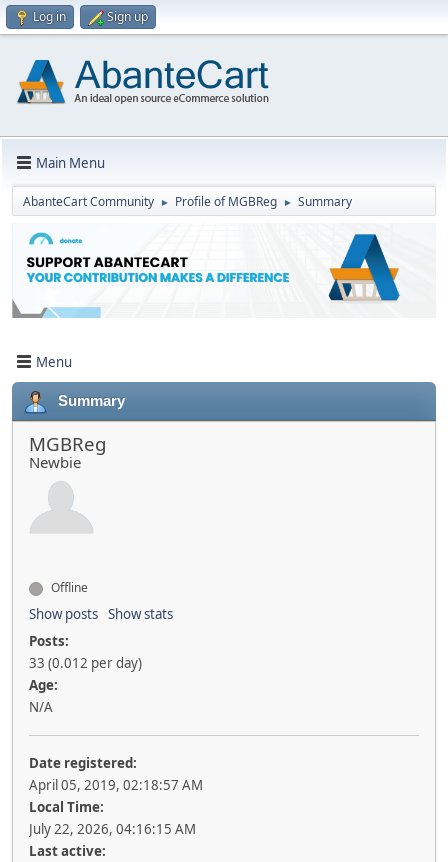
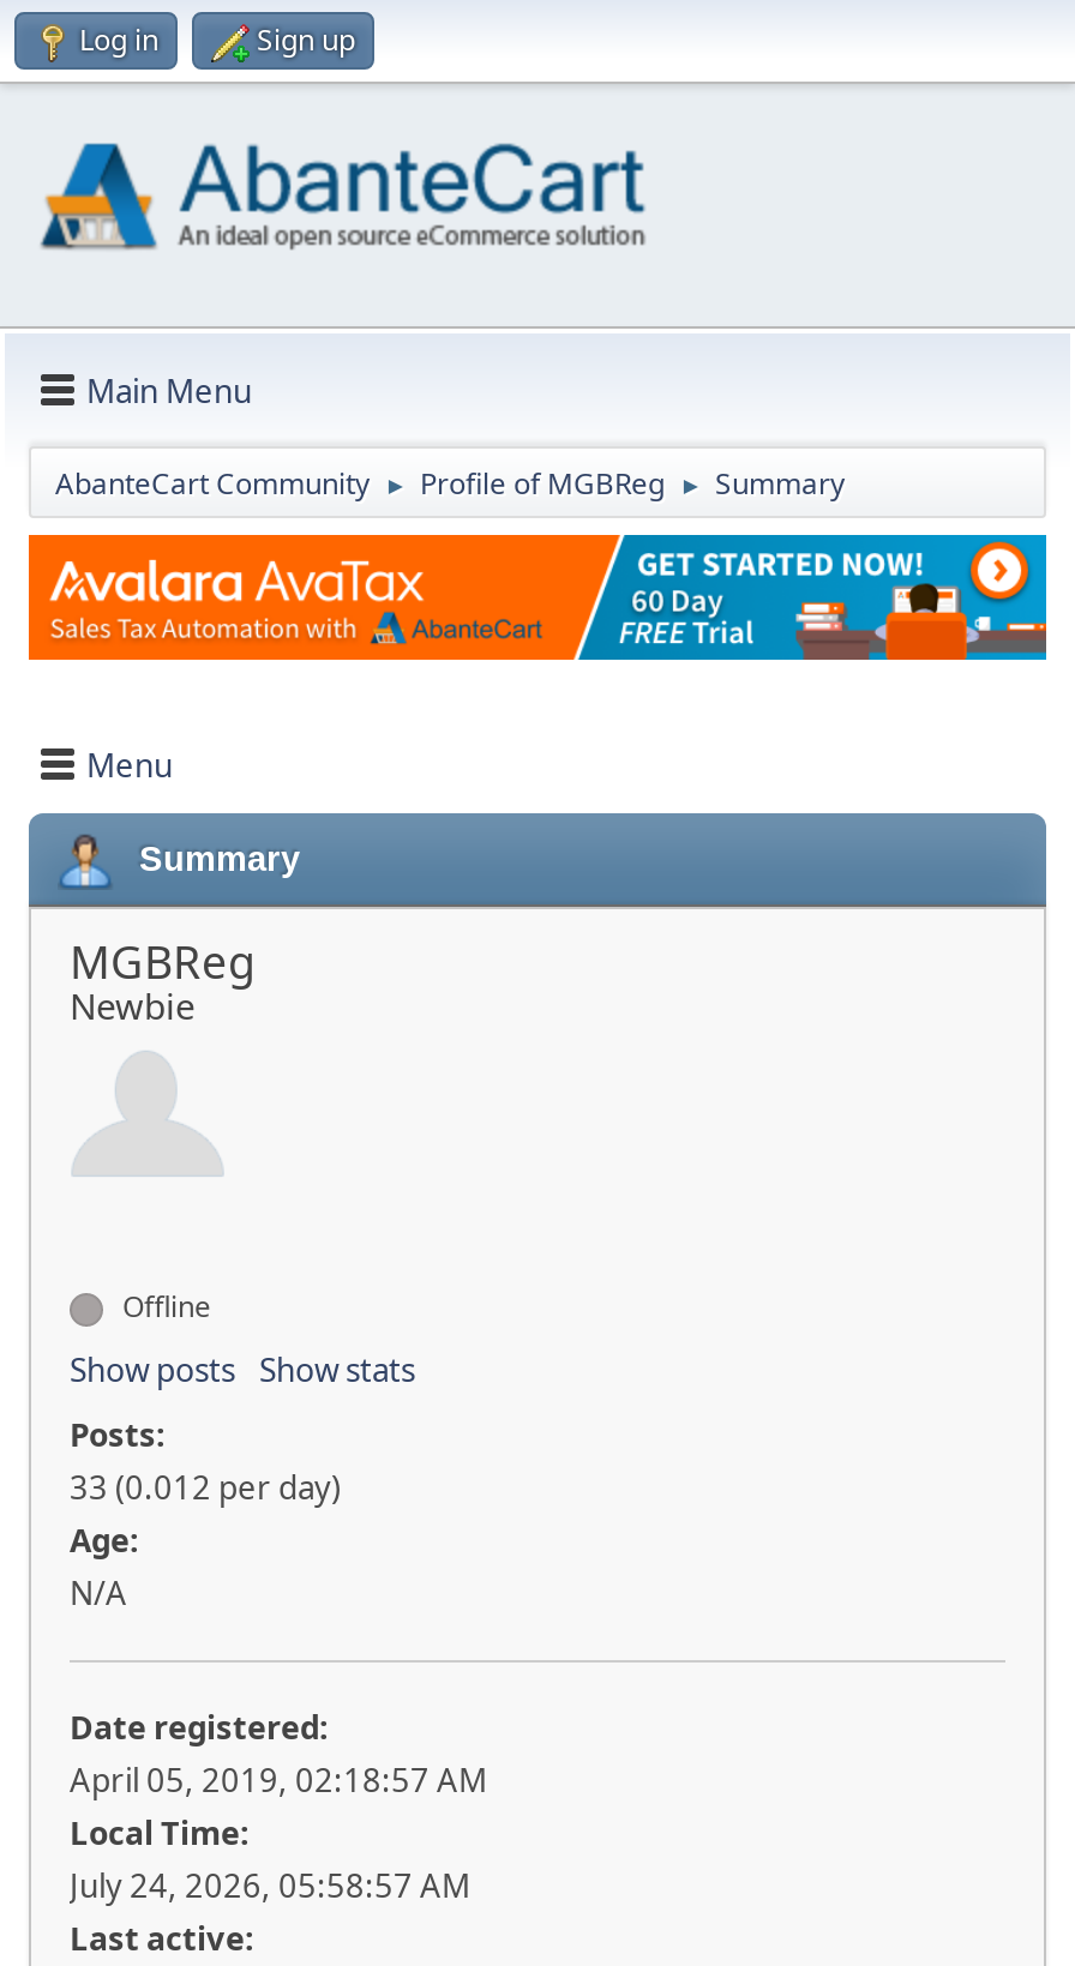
[11,231,436,319] [image] -> [26,533,1049,662] [image]
[29,820,196,838] July 22, 2026, 04:16:15 AM -> [70,1865,470,1908] July 24, 2026, 05:58:57 AM

